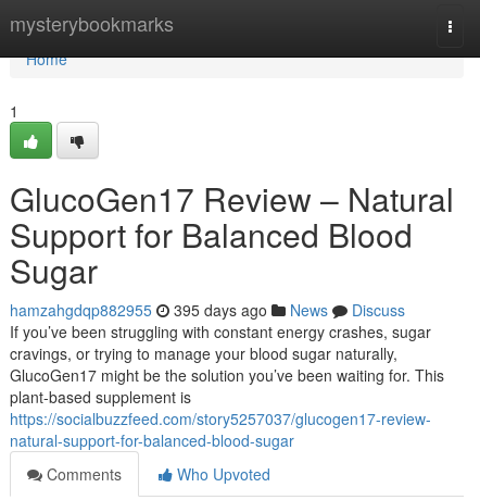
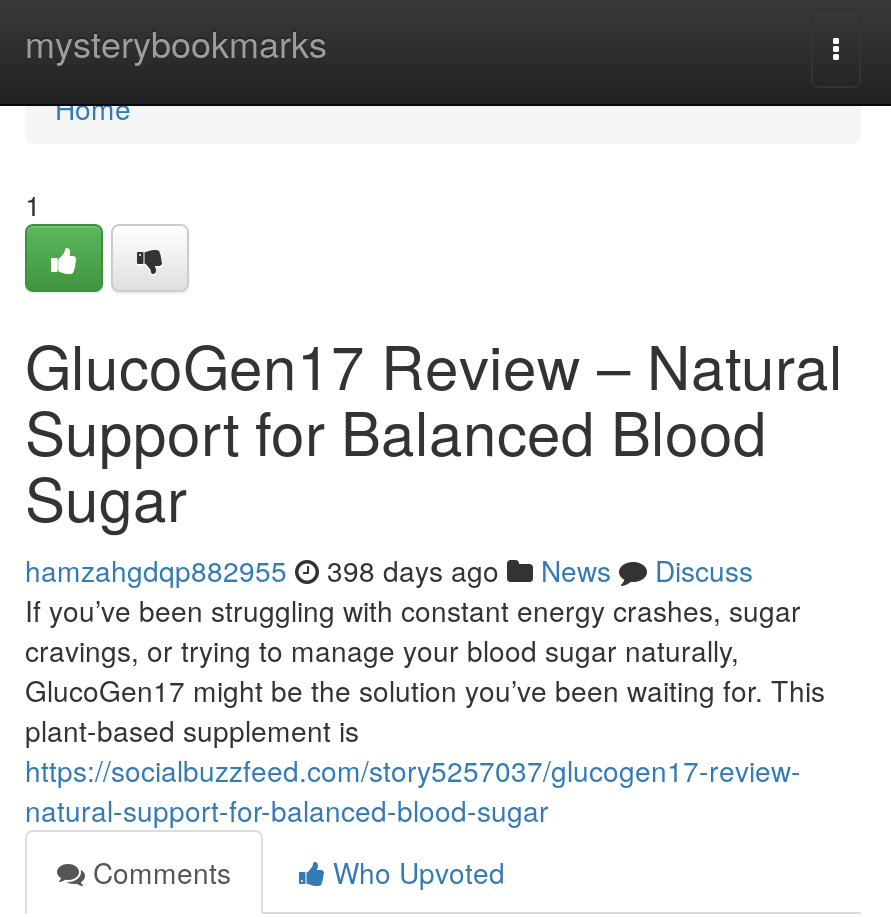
[10,299,405,321] hamzahgdqp882955 395 days ago News Discuss -> [25,550,753,590] hamzahgdqp882955 398 days ago News Discuss

